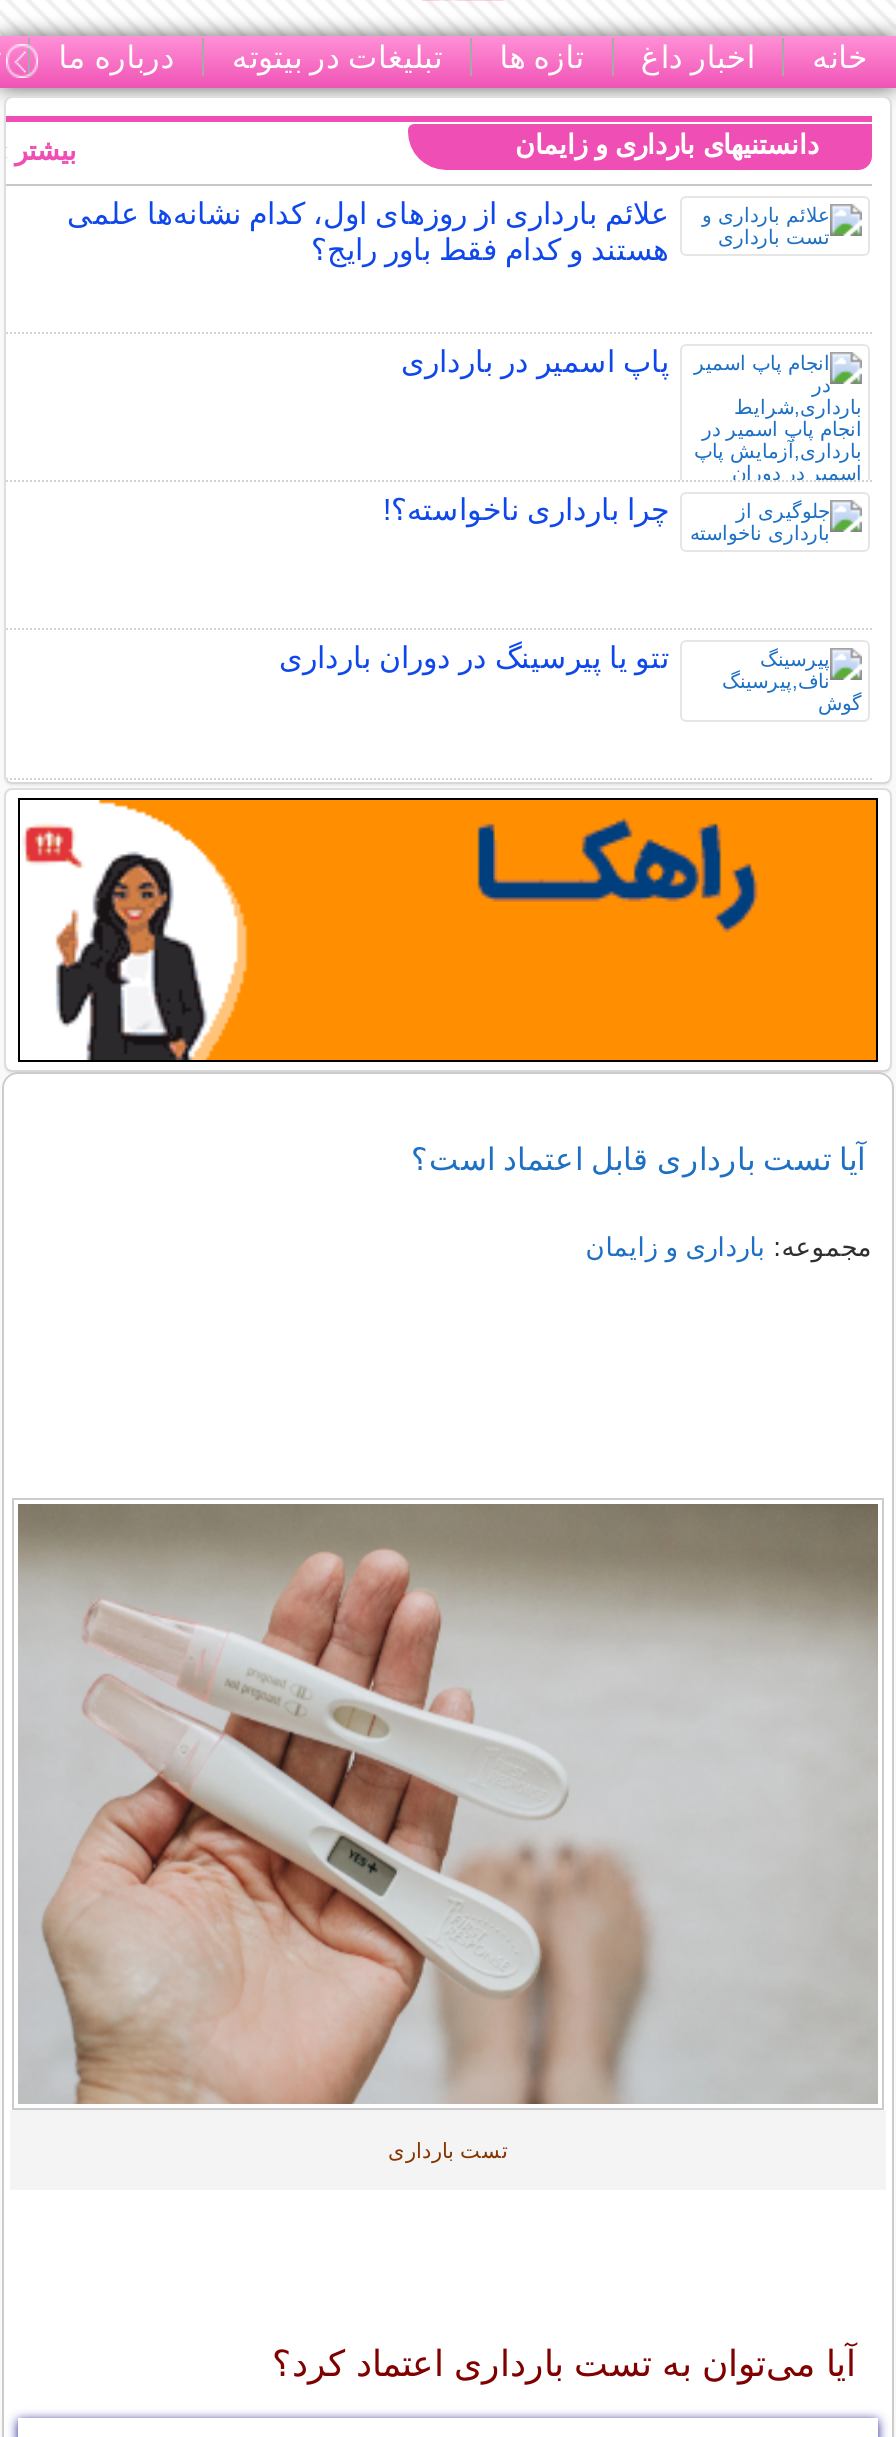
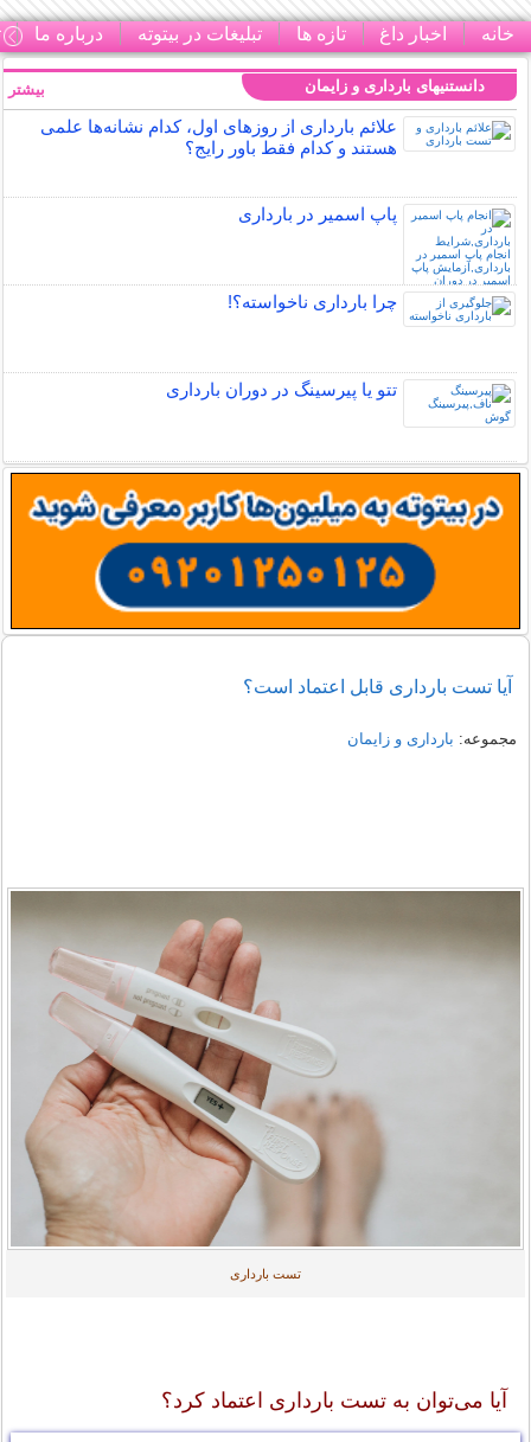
[18,798,850,1062] [image] -> [11,473,505,629] [image]

